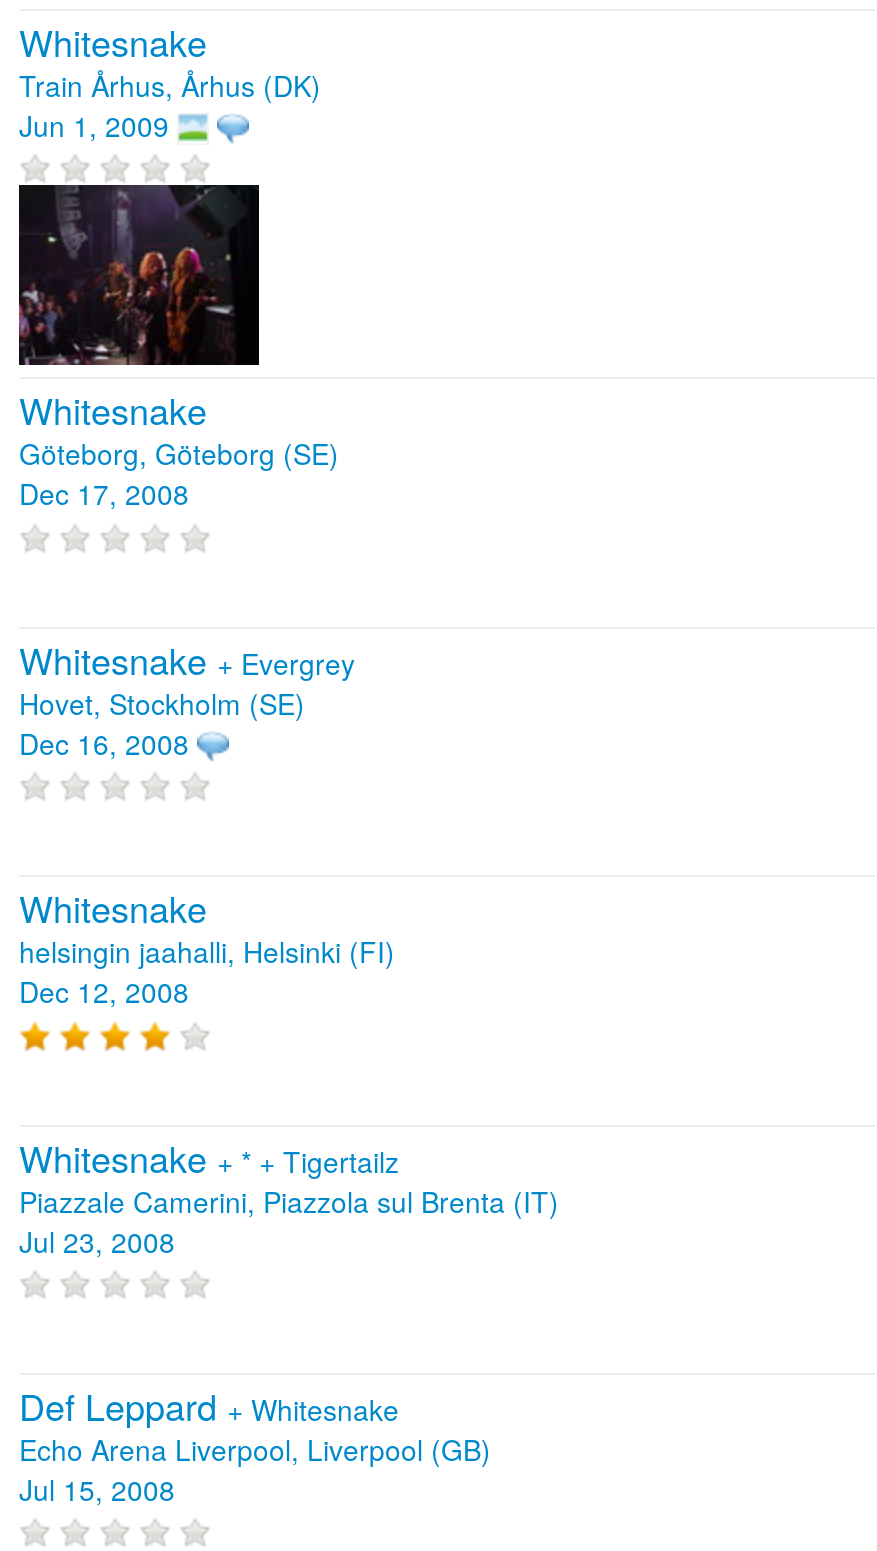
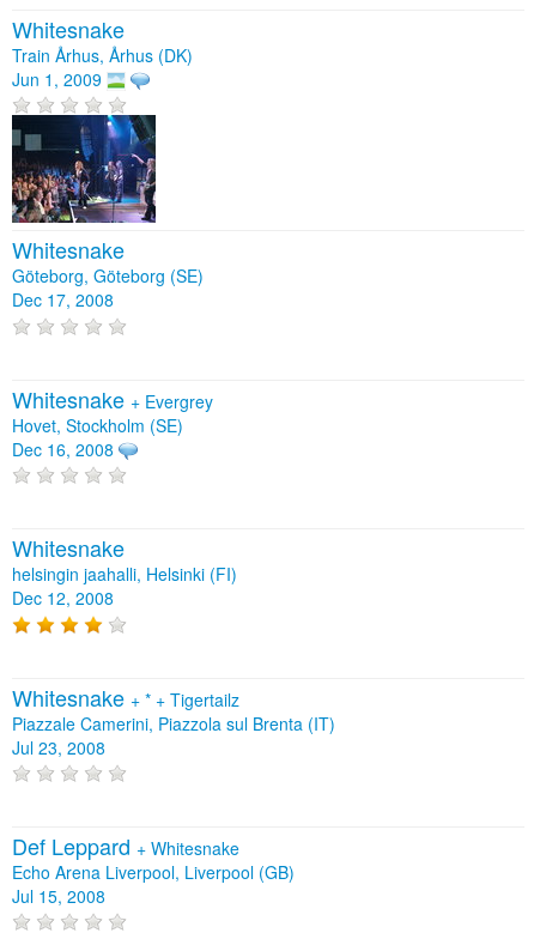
[17,183,261,367] [image] -> [11,114,157,224] [image]

